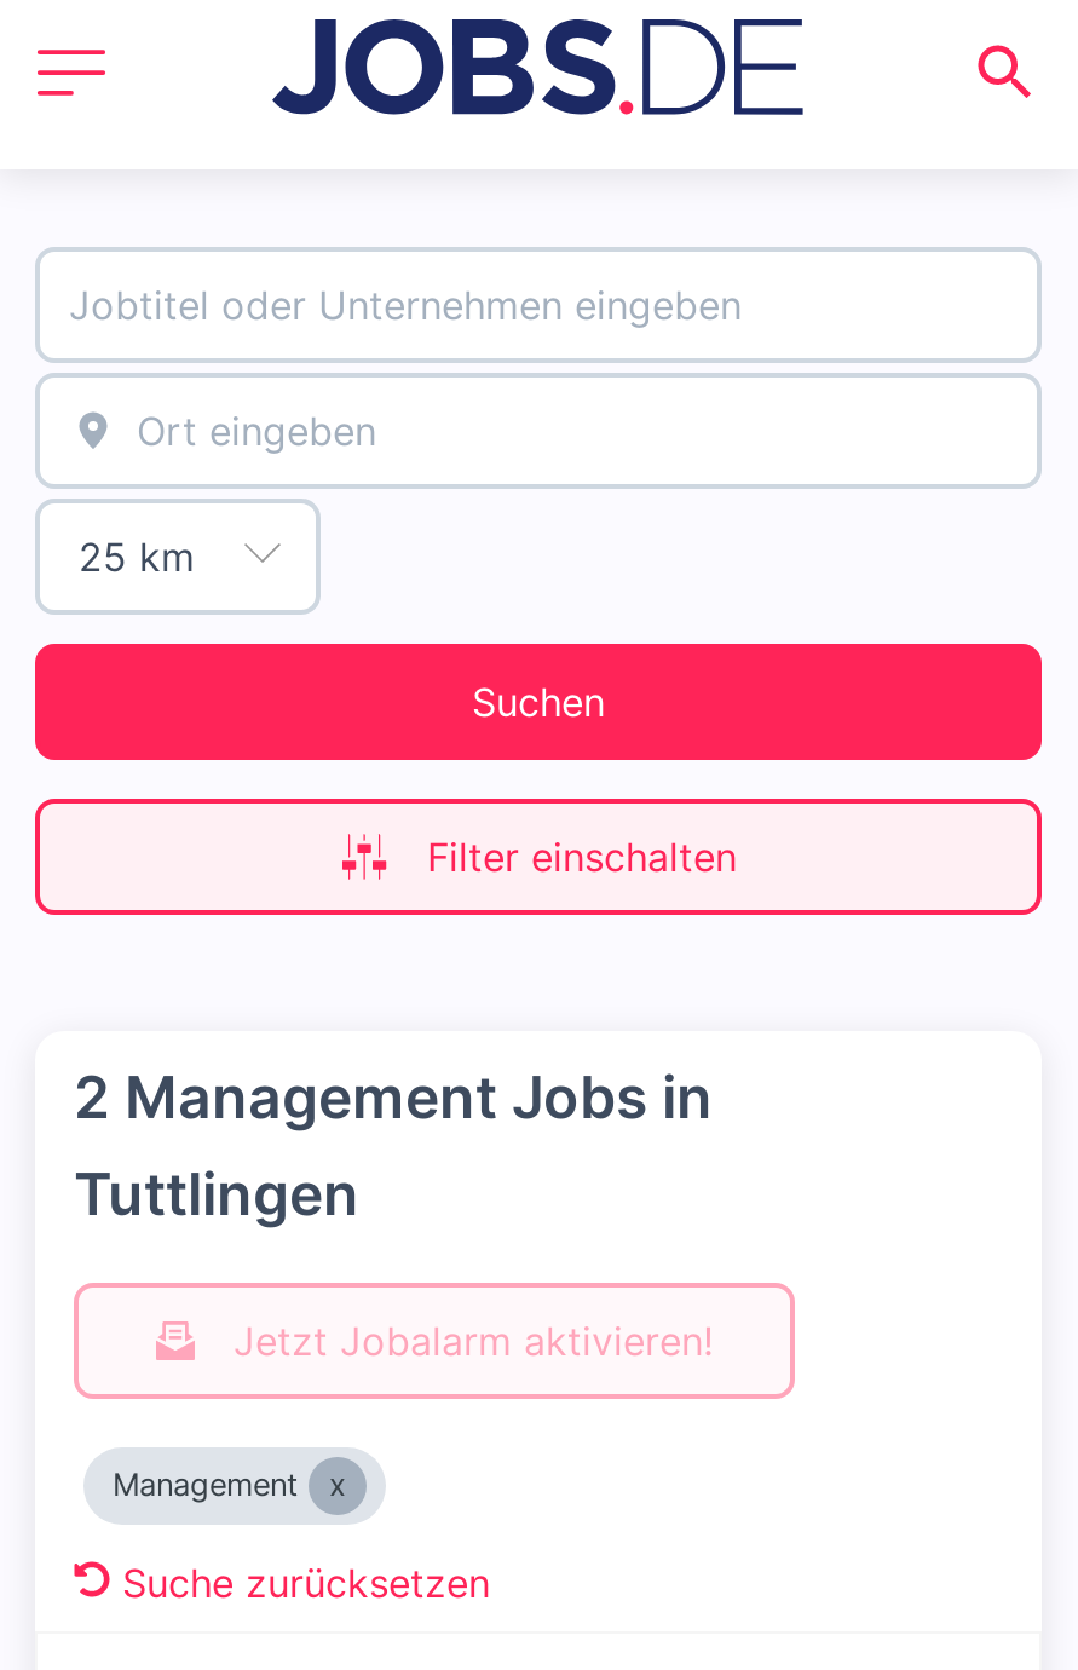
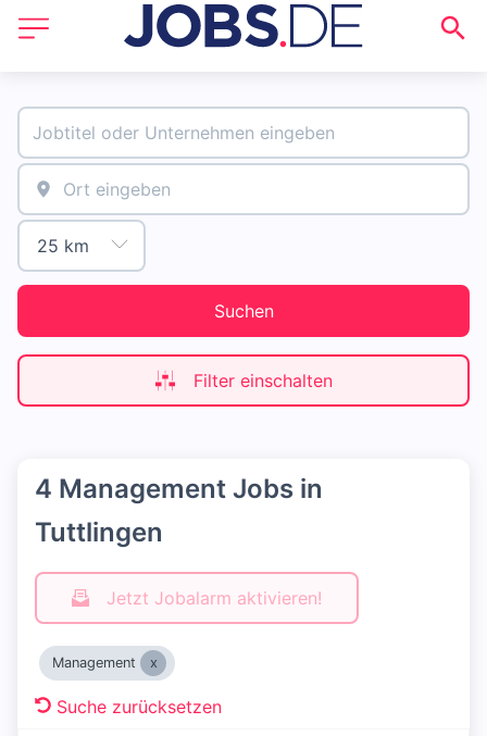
[74,1063,713,1133] 2 Management Jobs in -> [35,473,323,504] 4 Management Jobs in

